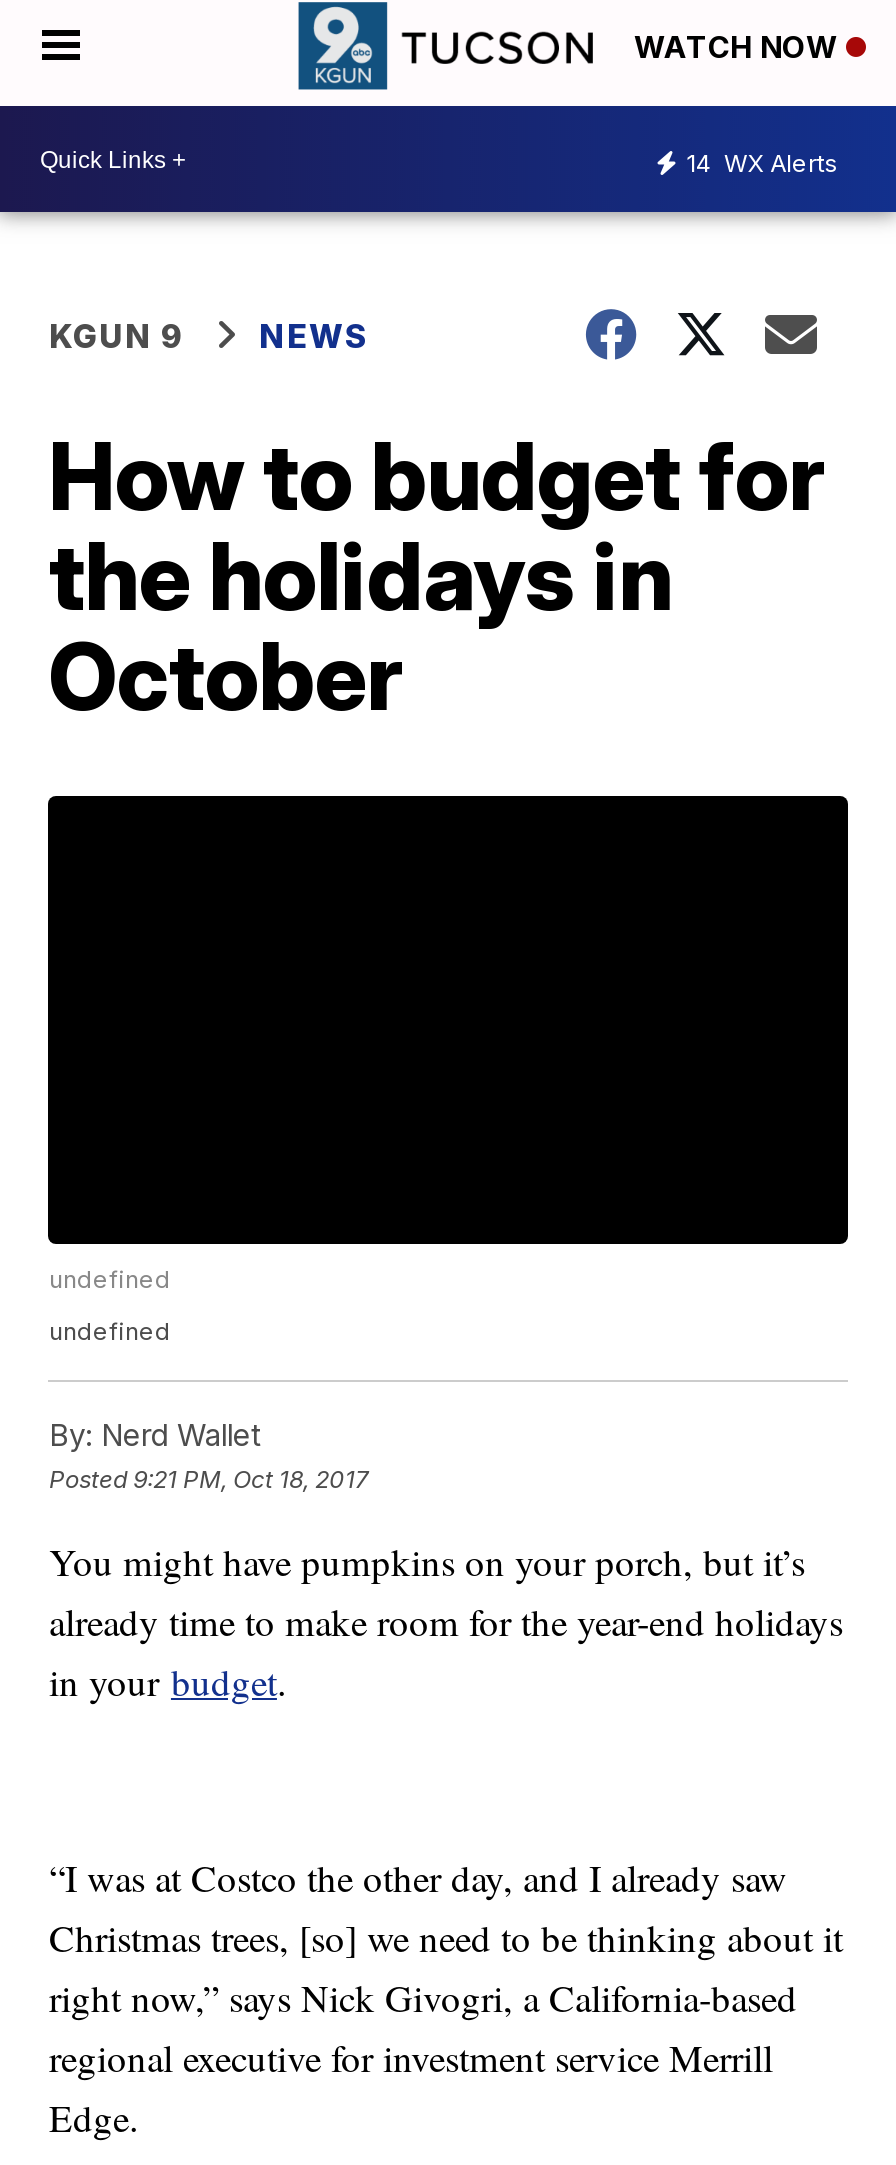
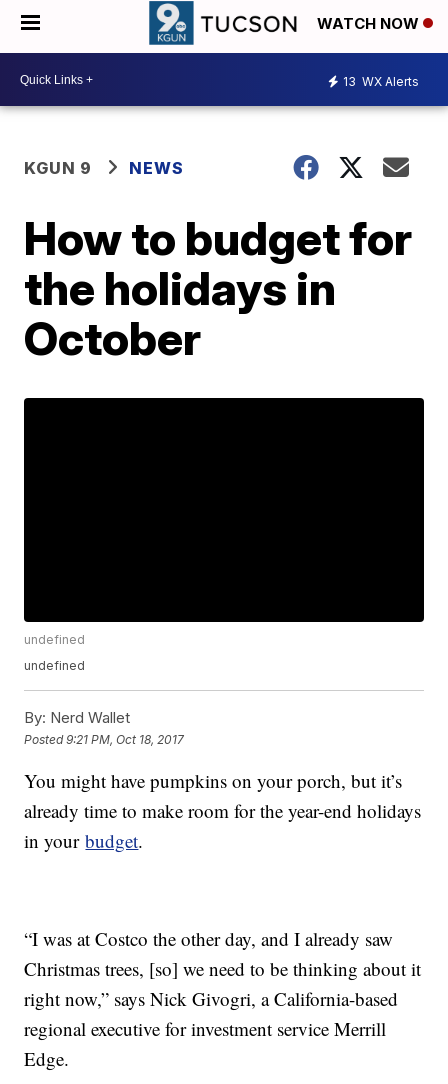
[686,147,838,177] 14 WX Alerts -> [343,73,419,88] 13 WX Alerts

